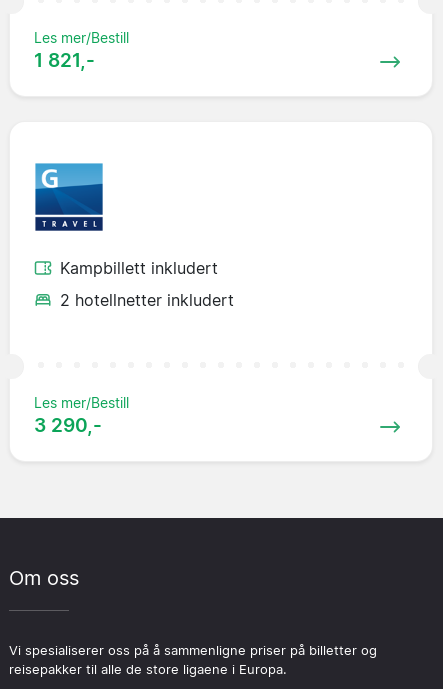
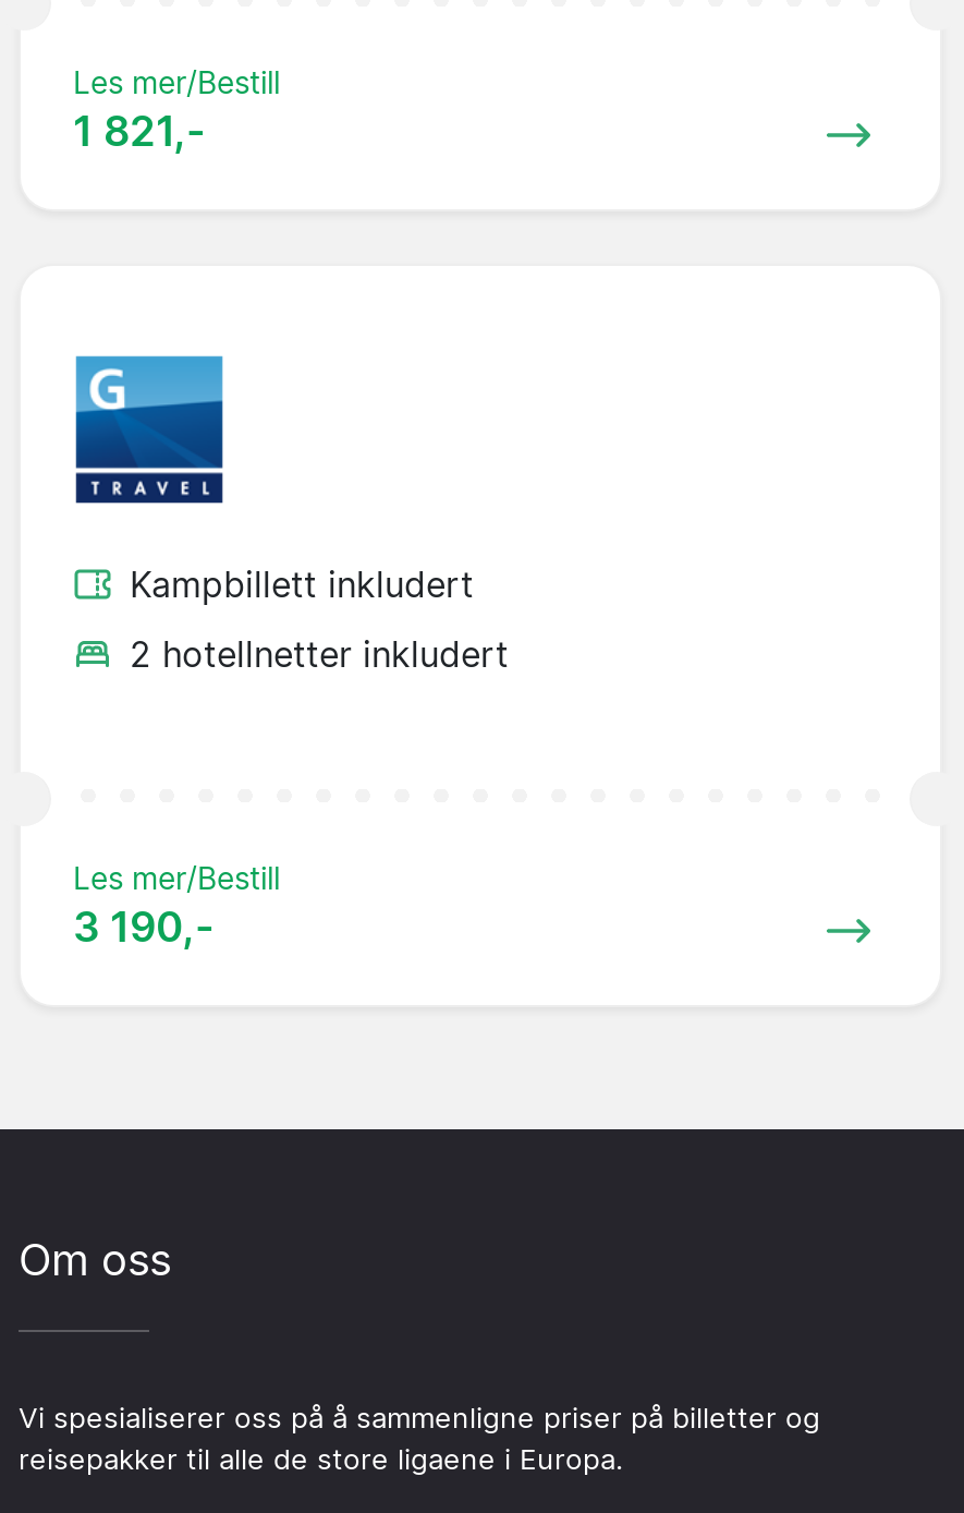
[34,413,102,437] 3 290,- -> [73,900,215,952] 3 190,-

